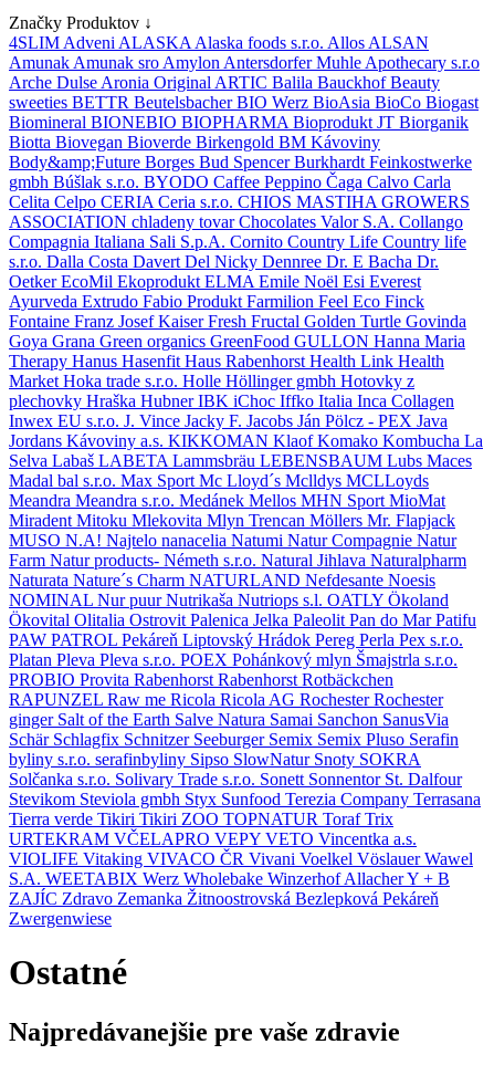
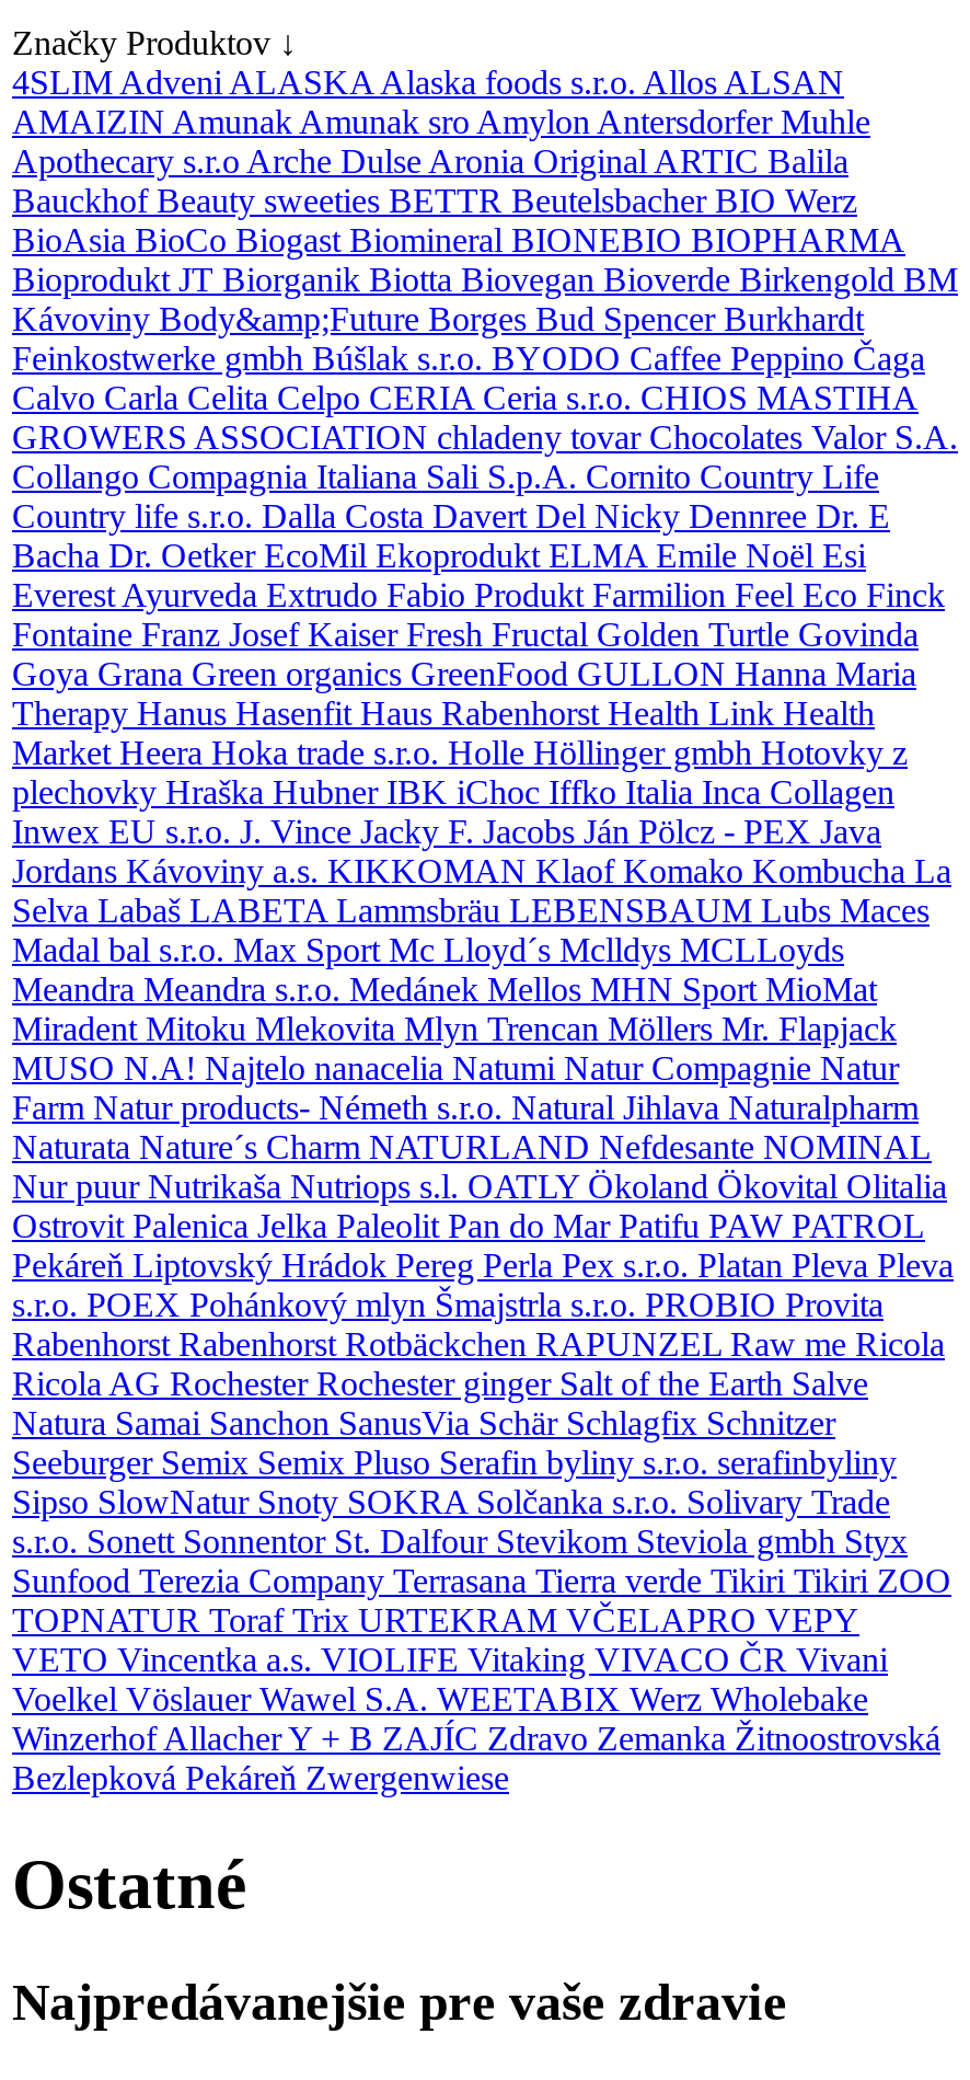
[9,53,480,311] Amunak Amunak sro Amylon Antersdorfer Muhle Apothecary s.r.o | Arche Dulse Aronia Original ARTIC Balila Bauckhof Beauty | sweeties BETTR Beutelsbacher BIO Werz BioAsia BioCo Biogast | Biomineral BIONEBIO BIOPHARMA Bioprodukt JT Biorganik | Biotta Biovegan Bioverde Birkengold BM Kávoviny | Body&amp;Future Borges Bud Spencer Burkhardt Feinkostwerke | gmbh Búšlak s.r.o. BYODO Caffee Peppino Čaga Calvo Carla | Celita Celpo CERIA Ceria s.r.o. CHIOS MASTIHA GROWERS | ASSOCIATION chladeny tovar Chocolates Valor S.A. Collango | Compagnia Italiana Sali S.p.A. Cornito Country Life Country life | s.r.o. Dalla Costa Davert Del Nicky Dennree Dr. E Bacha Dr. | Oetker EcoMil Ekoprodukt ELMA Emile Noël Esi Everest | Ayurveda Extrudo Fabio Produkt Farmilion Feel Eco Finck -> [12,103,958,613] AMAIZIN Amunak Amunak sro Amylon Antersdorfer Muhle | Apothecary s.r.o Arche Dulse Aronia Original ARTIC Balila | Bauckhof Beauty sweeties BETTR Beutelsbacher BIO Werz | BioAsia BioCo Biogast Biomineral BIONEBIO BIOPHARMA | Bioprodukt JT Biorganik Biotta Biovegan Bioverde Birkengold BM | Kávoviny Body&amp;Future Borges Bud Spencer Burkhardt | Feinkostwerke gmbhBúšlak s.r.o.BYODOCaffee Peppino Čaga | Calvo Carla Celita Celpo CERIA Ceria s.r.o. CHIOS MASTIHA | GROWERS ASSOCIATION chladeny tovar Chocolates Valor S.A. | Collango Compagnia Italiana Sali S.p.A. Cornito Country Life | Country life s.r.o.Dalla Costa Davert Del Nicky Dennree Dr. E | Bacha Dr. Oetker EcoMil Ekoprodukt ELMA Emile Noël Esi | Everest Ayurveda Extrudo Fabio Produkt Farmilion Feel Eco Finck
[9,372,414,390] Market Hoka trade s.r.o. Holle Höllinger gmbh Hotovky z -> [12,734,908,771] MarketHeera Hoka trade s.r.o. Holle Höllinger gmbh Hotovky z
[9,571,481,928] Naturata Nature´s Charm NATURLAND Nefdesante Noesis | NOMINAL Nur puur Nutrikaša Nutriops s.l. OATLY Ökoland | Ökovital Olitalia Ostrovit Palenica Jelka Paleolit Pan do Mar Patifu | PAW PATROL Pekáreň Liptovský Hrádok Pereg Perla Pex s.r.o. | Platan Pleva Pleva s.r.o. POEX Pohánkový mlyn Šmajstrla s.r.o. | PROBIO Provita Rabenhorst Rabenhorst Rotbäckchen | RAPUNZEL Raw me Ricola Ricola AG Rochester Rochester | ginger Salt of the Earth Salve Natura Samai Sanchon SanusVia | Schär Schlagfix Schnitzer Seeburger Semix Semix Pluso Serafin | byliny s.r.o. serafinbyliny Sipso SlowNatur Snoty SOKRA | Solčanka s.r.o. Solivary Trade s.r.o. Sonett Sonnentor St. Dalfour | Stevikom Steviola gmbh Styx Sunfood Terezia Company Terrasana | Tierra verde Tikiri Tikiri ZOO TOPNATUR Toraf Trix | URTEKRAM VČELAPRO VEPY VETO Vincentka a.s. | VIOLIFE Vitaking VIVACO ČR Vivani Voelkel Vöslauer Wawel | S.A. WEETABIX Werz Wholebake Winzerhof Allacher Y + B | ZAJÍC Zdravo Zemanka Žitnoostrovská Bezlepková Pekáreň | Zwergenwiese -> [12,1128,954,1796] Naturata Nature´s Charm NATURLAND Nefdesante NOMINAL | Nur puur Nutrikaša Nutriops s.l. OATLY Ökoland Ökovital Olitalia | Ostrovit Palenica Jelka Paleolit Pan do Mar Patifu PAW PATROL | Pekáreň Liptovský Hrádok Pereg Perla Pex s.r.o. Platan Pleva Pleva | s.r.o. POEX Pohánkový mlyn Šmajstrla s.r.o. PROBIO Provita | Rabenhorst Rabenhorst Rotbäckchen RAPUNZEL Raw me Ricola | Ricola AG Rochester Rochester ginger Salt of the Earth Salve | Natura Samai Sanchon SanusViaSchär Schlagfix Schnitzer | Seeburger Semix Semix Pluso Serafin byliny s.r.o. serafinbyliny | Sipso SlowNatur Snoty SOKRA Solčanka s.r.o. Solivary Trade | s.r.o. Sonett Sonnentor St. Dalfour Stevikom Steviola gmbh Styx | Sunfood Terezia Company Terrasana Tierra verde Tikiri Tikiri ZOO | TOPNATUR Toraf Trix URTEKRAM VČELAPRO VEPY | VETO Vincentka a.s. VIOLIFE Vitaking VIVACO ČR Vivani | Voelkel Vöslauer Wawel S.A. WEETABIX Werz Wholebake | Winzerhof AllacherY + B ZAJÍC Zdravo Zemanka Žitnoostrovská | Bezlepková Pekáreň Zwergenwiese

